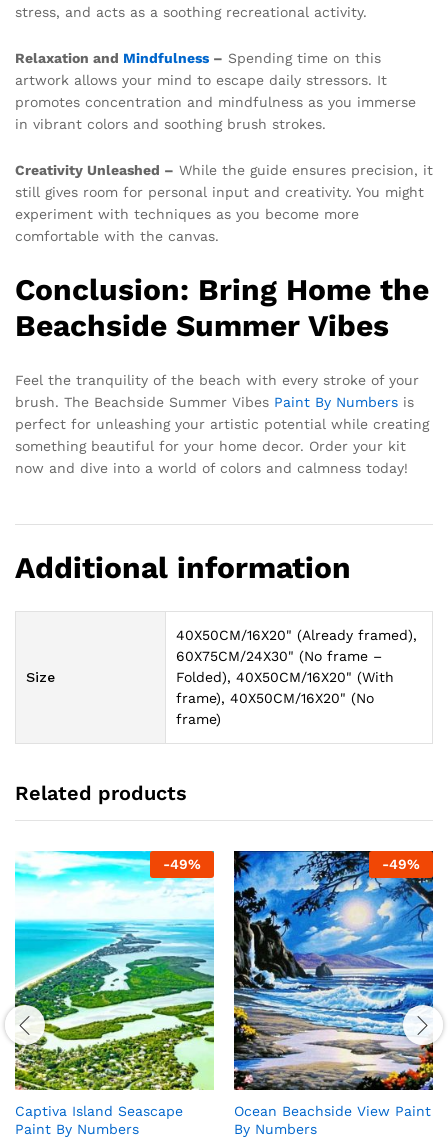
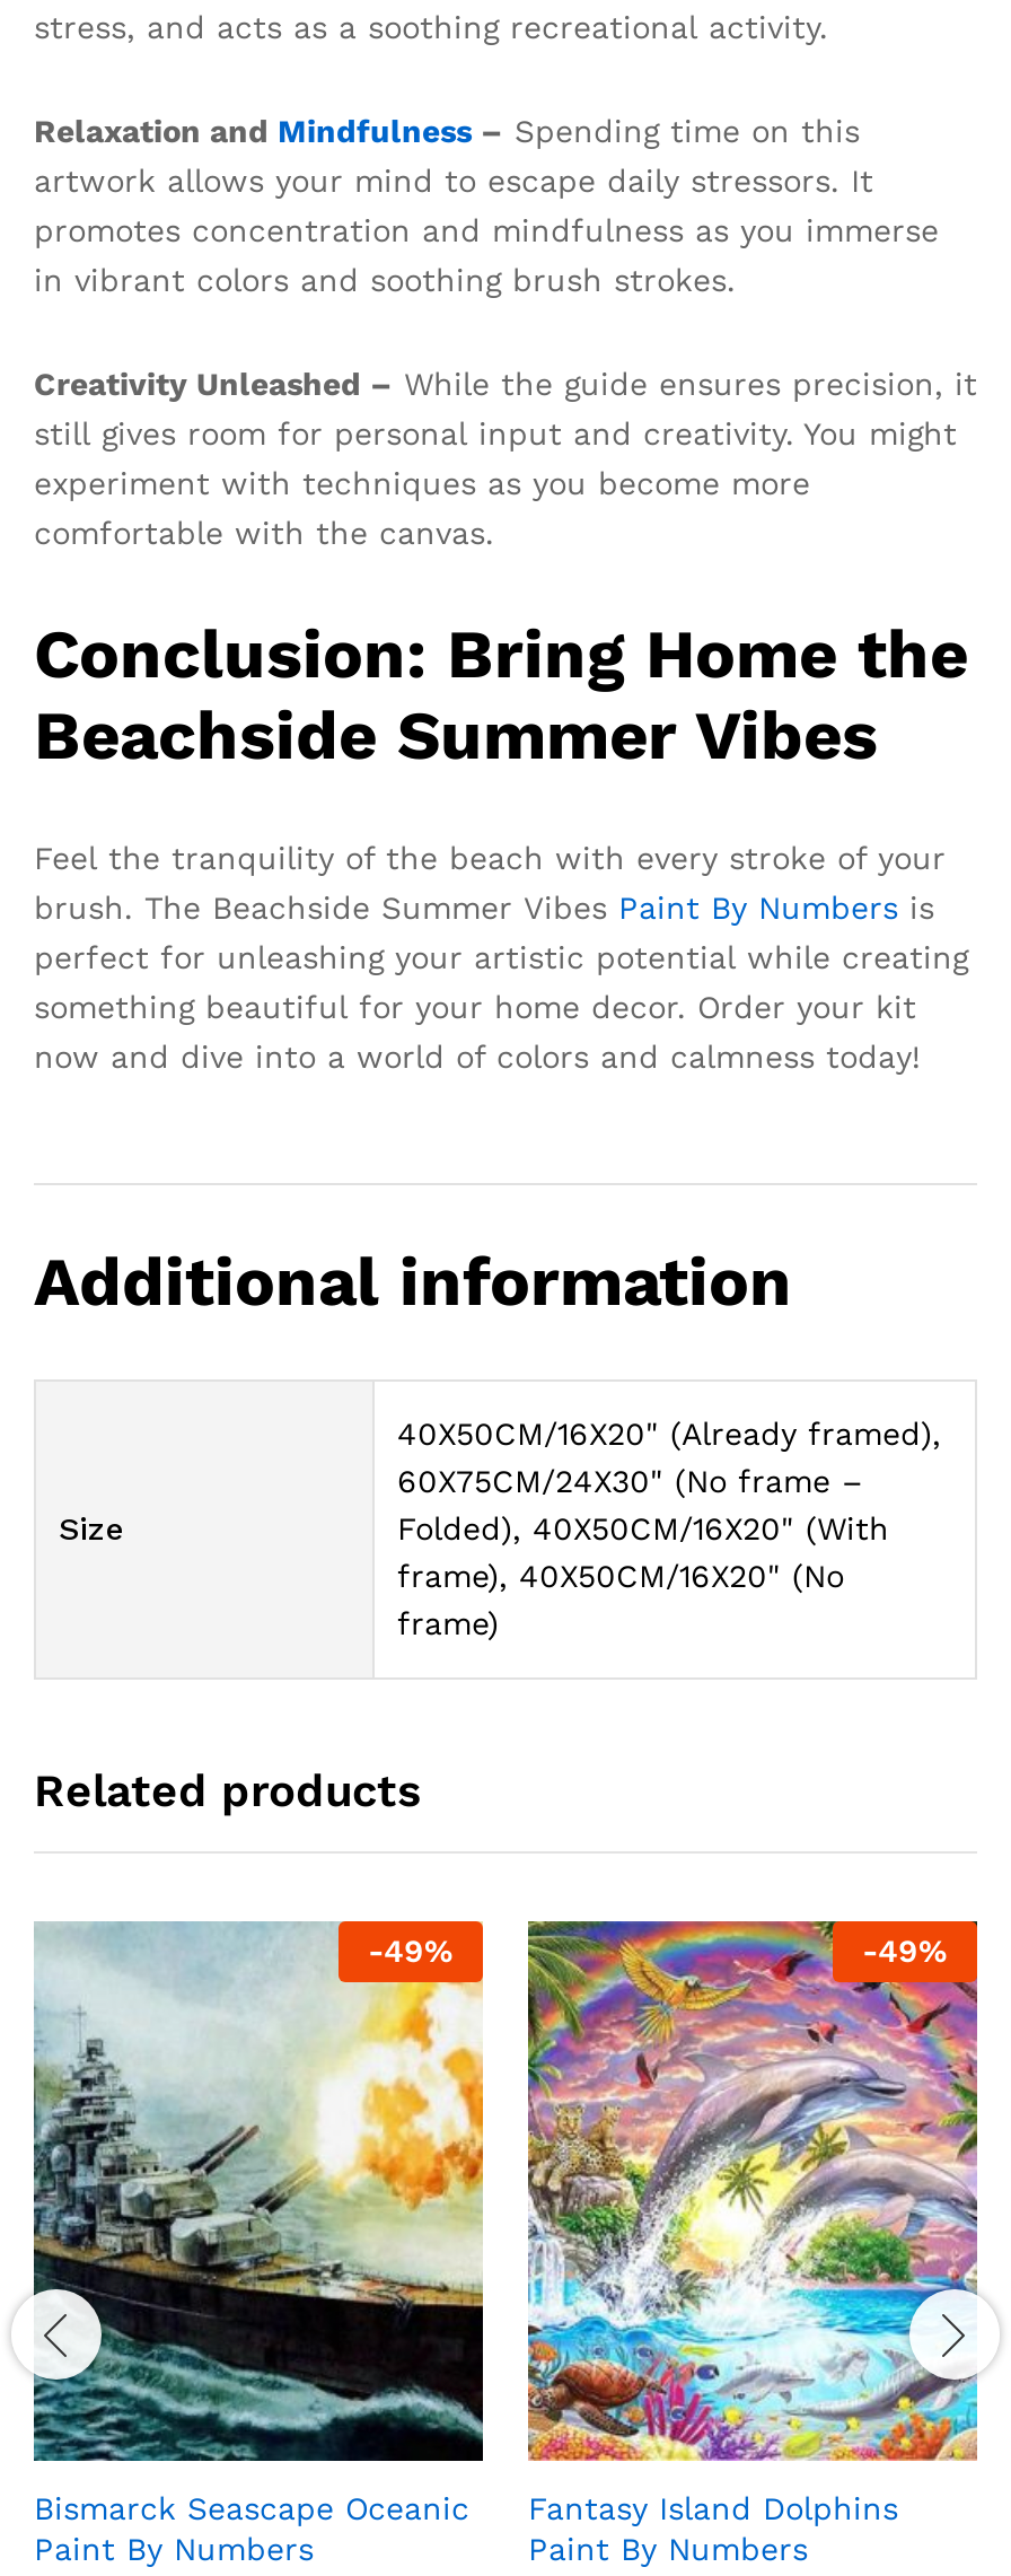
[14,850,215,1119] [image] | Captiva Island Seascape -> [32,1921,485,2526] [image] | Bismarck Seascape Oceanic
[233,850,434,1137] [image] | Ocean Beachside View Paint | By Numbers -> [526,1919,979,2566] [image] | Fantasy Island Dolphins | Paint By Numbers

